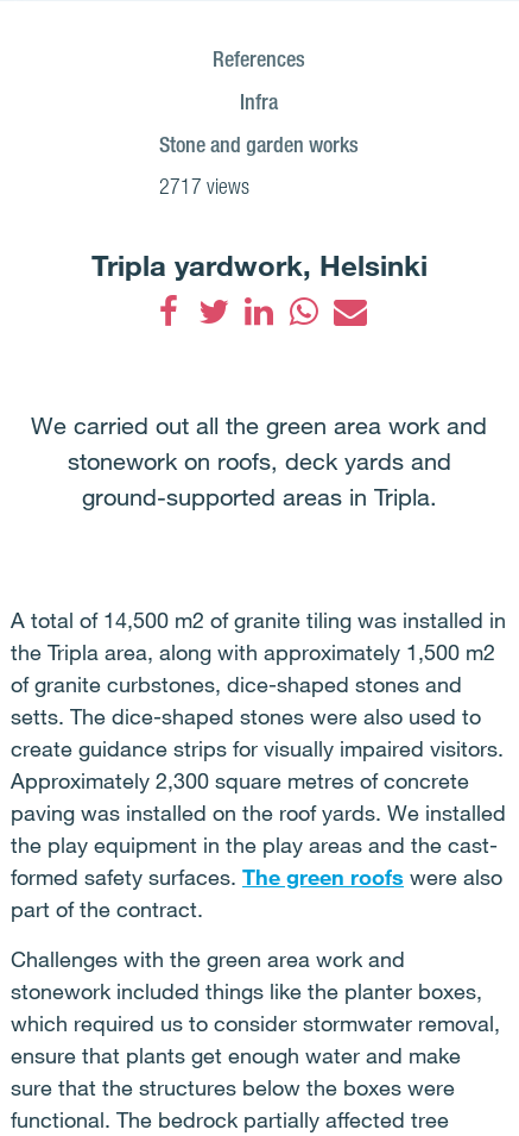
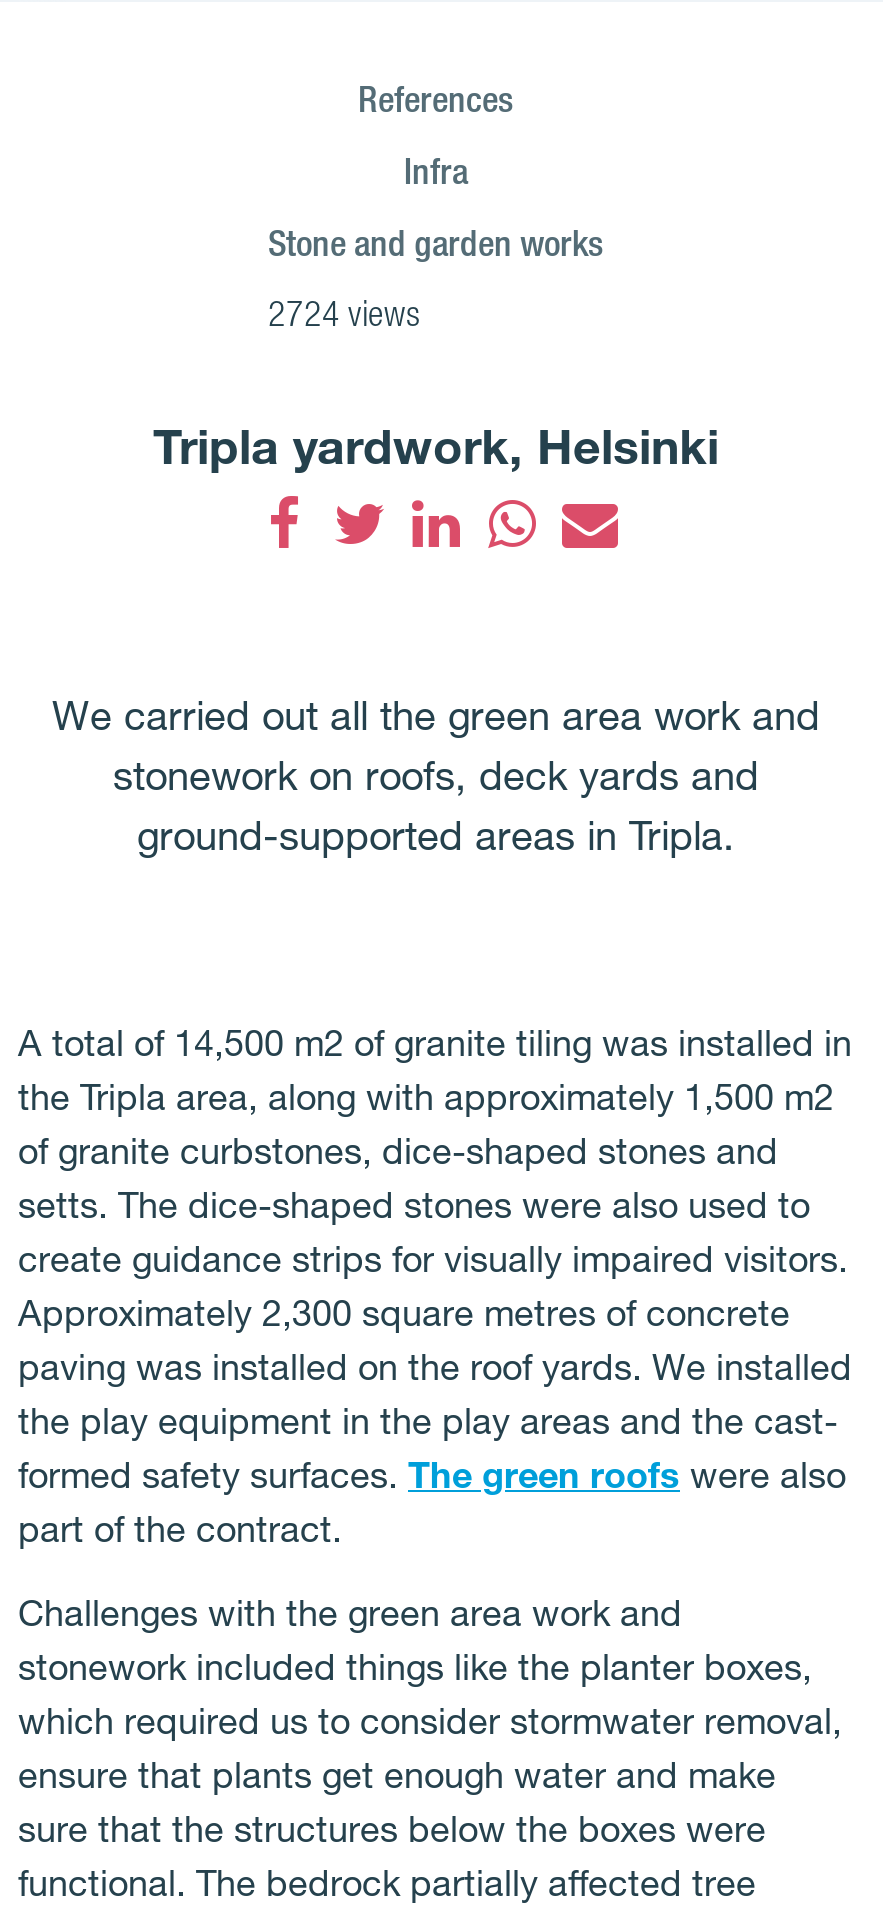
[159,174,249,199] 2717 views -> [268,292,420,334] 2724 views

